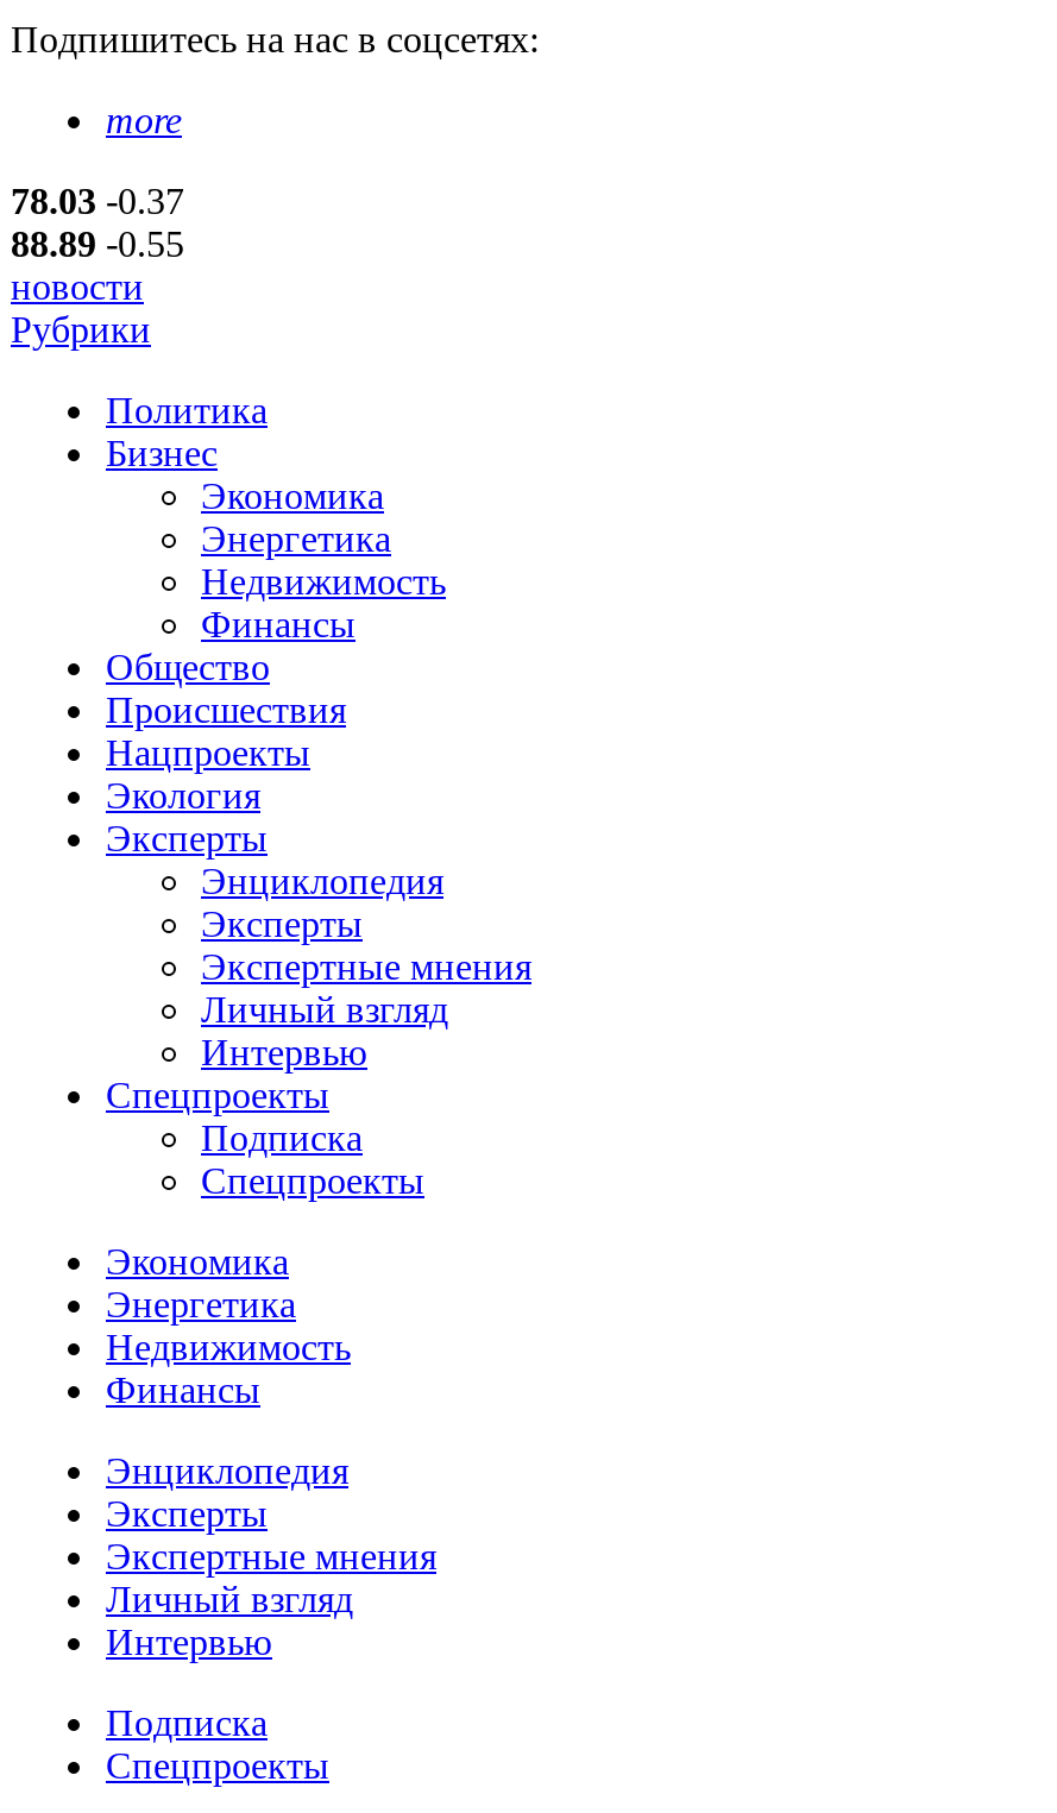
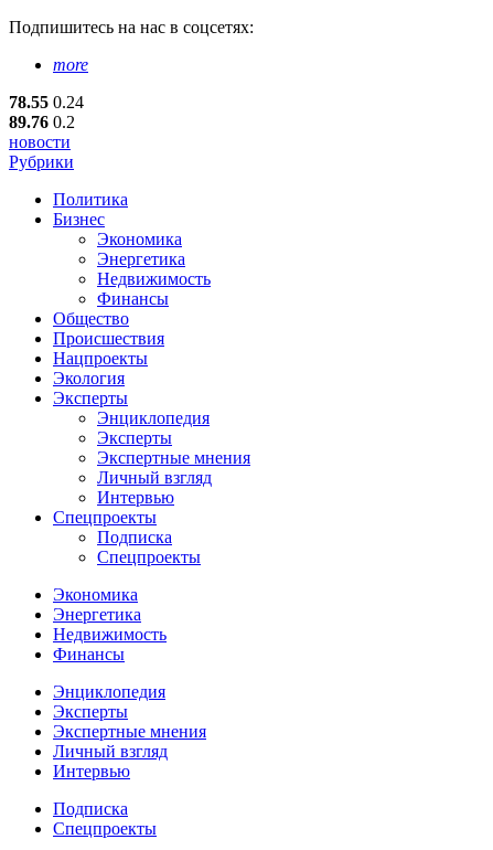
[11,181,184,221] 78.03 -0.37 -> [9,93,84,111] 78.55 0.24
[11,224,184,264] 88.89 -0.55 -> [9,113,75,131] 89.76 0.2

